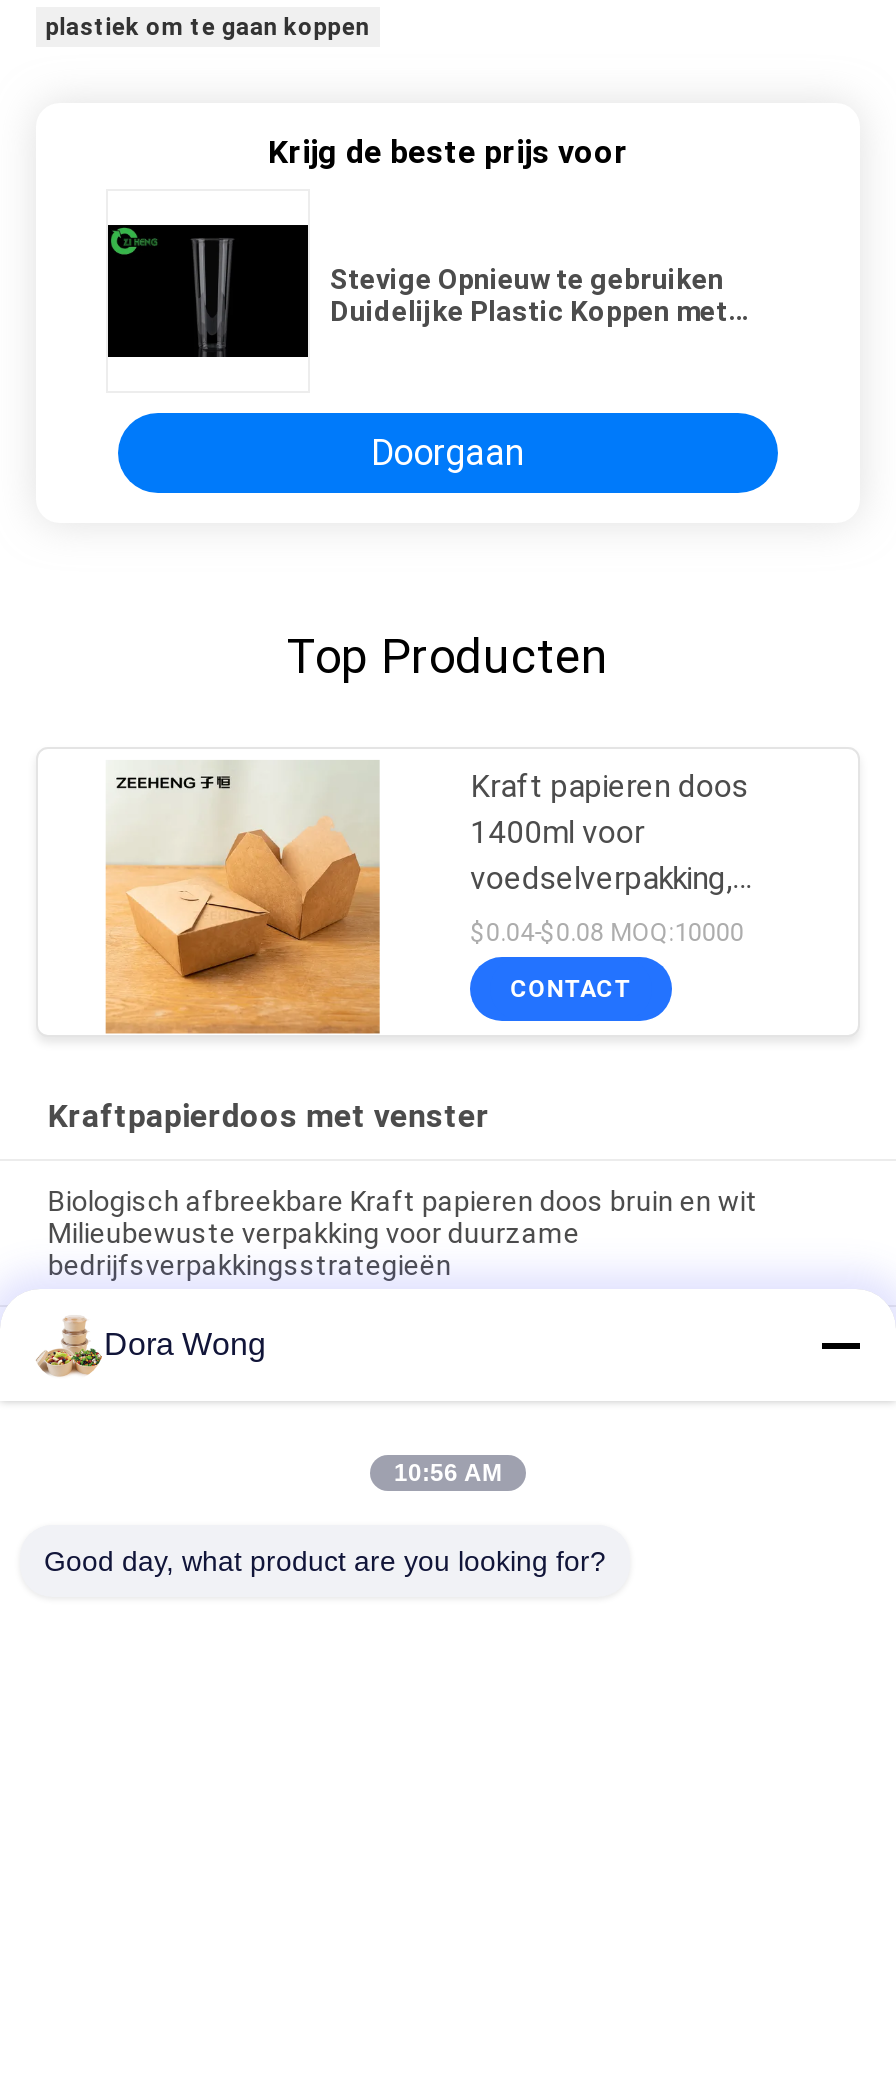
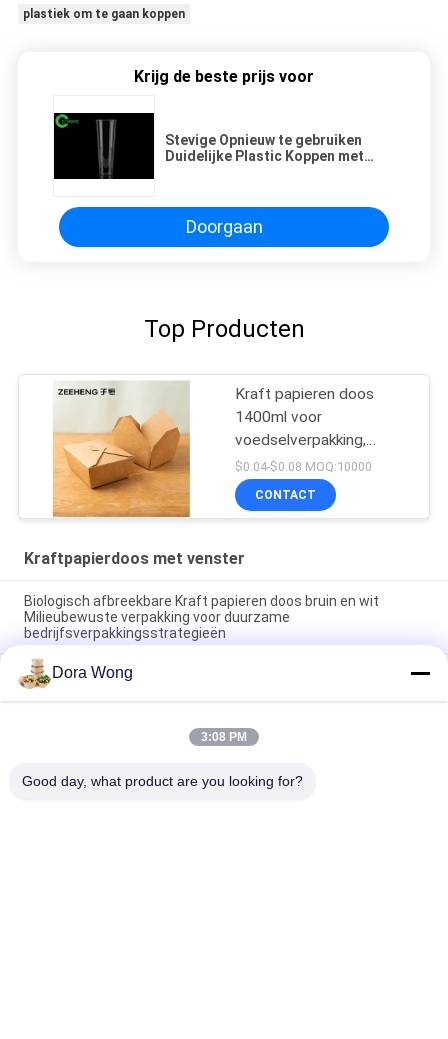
[394,1459,502,1487] 10:56 AM -> [201,730,247,744] 3:08 PM

